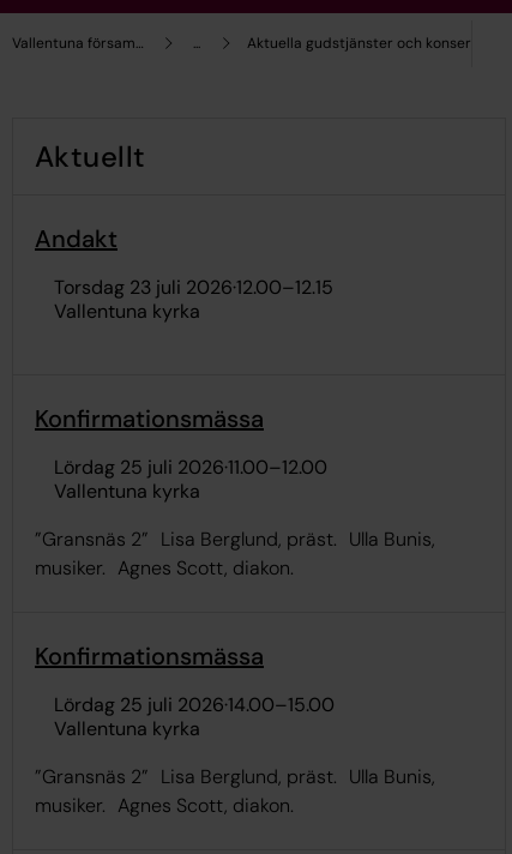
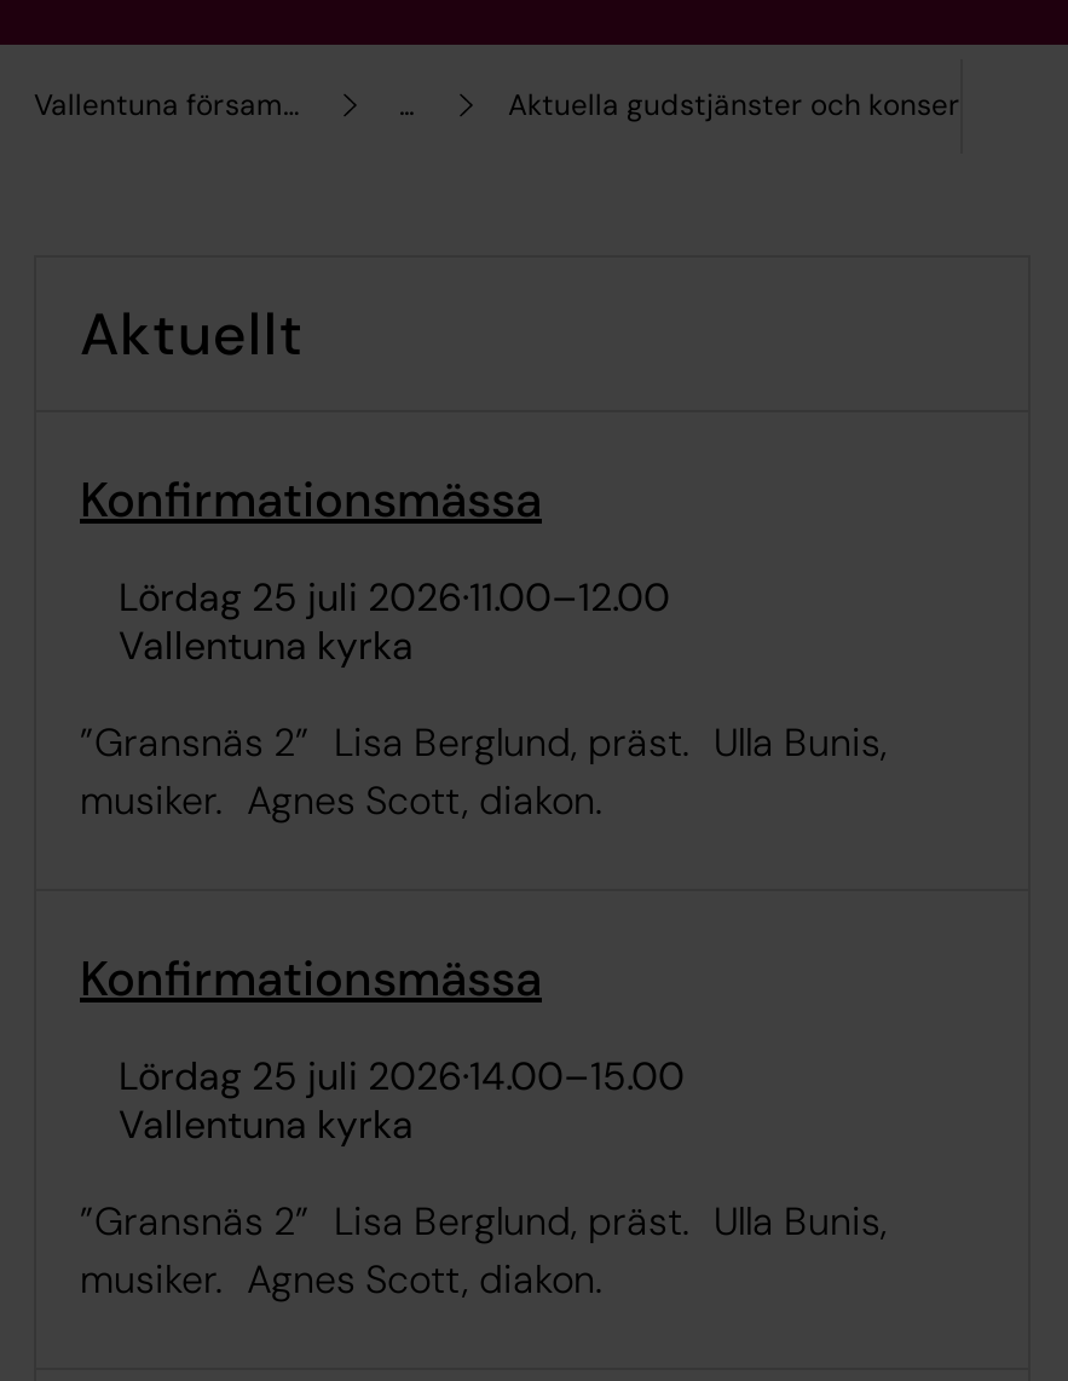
[35,223,333,323] Andakt | torsdag 23 juli 2026·12.00–12.15 | Vallentuna kyrka -> none

